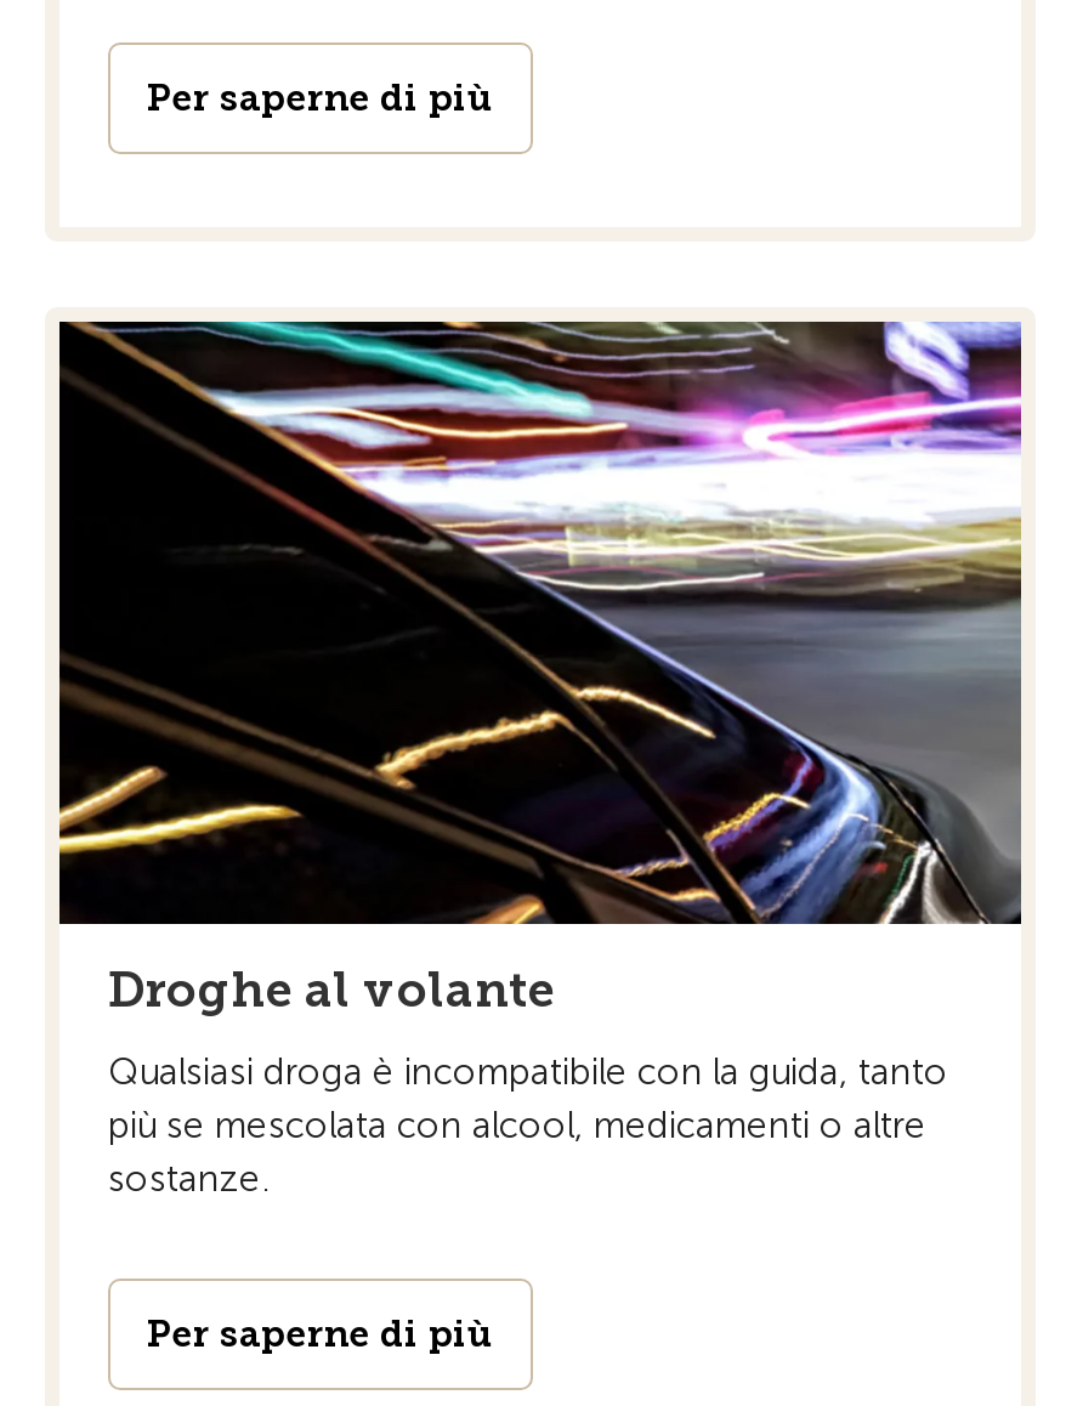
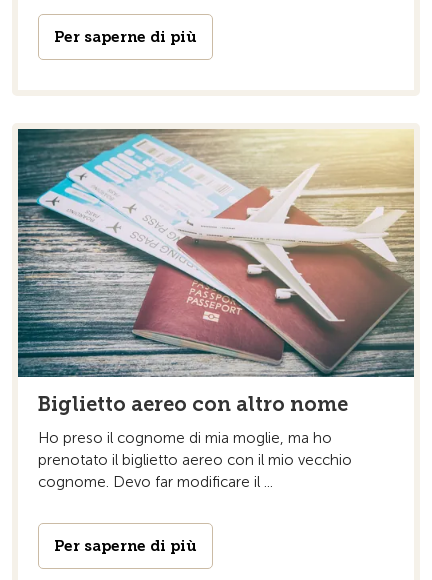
[57,319,1024,1019] [image] | Droghe al volante -> [17,128,415,416] [image] | Biglietto aereo con altro nome
[108,1050,948,1201] Qualsiasi droga è incompatibile con la guida, tanto | più se mescolata con alcool, medicamenti o altre | sostanze. -> [38,429,352,491] Ho preso il cognome di mia moglie, ma ho | prenotato il biglietto aereo con il mio vecchio | cognome. Devo far modificare il ...

